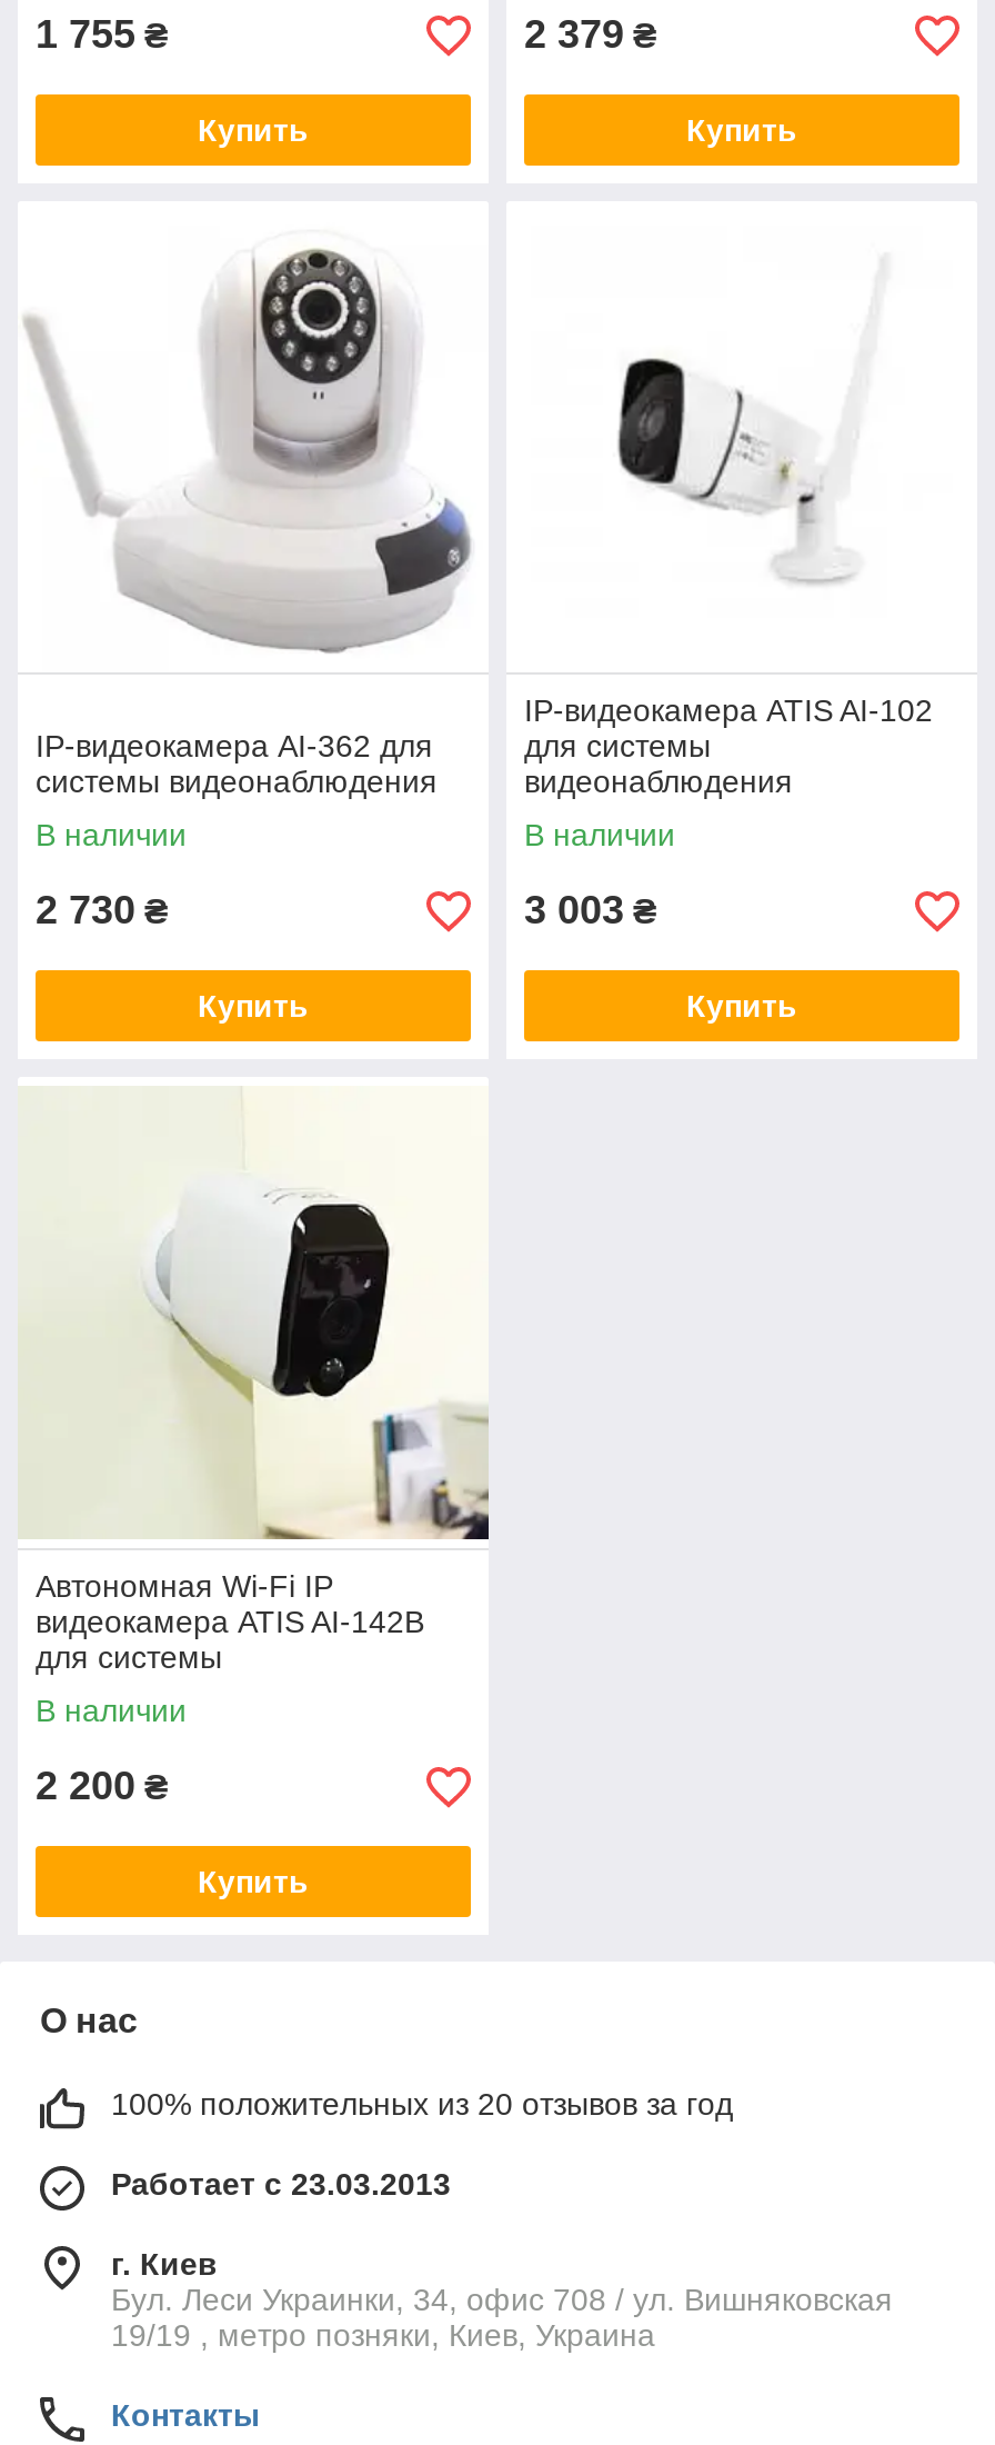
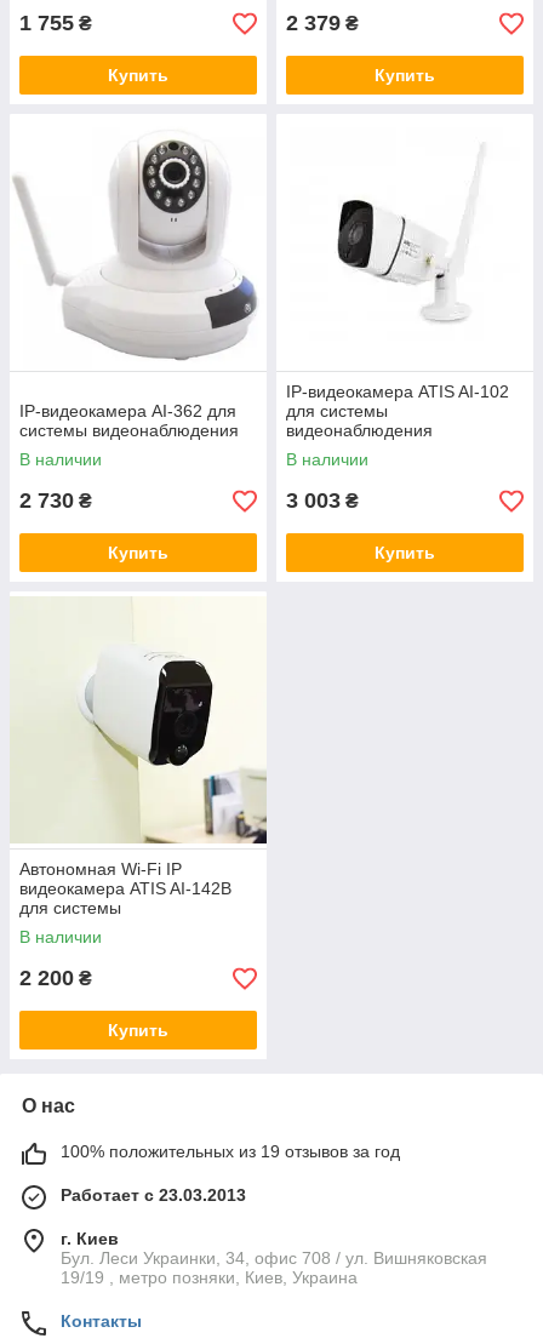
[111,2086,733,2122] 100% положительных из 20 отзывов за год -> [61,1142,400,1161] 100% положительных из 19 отзывов за год

